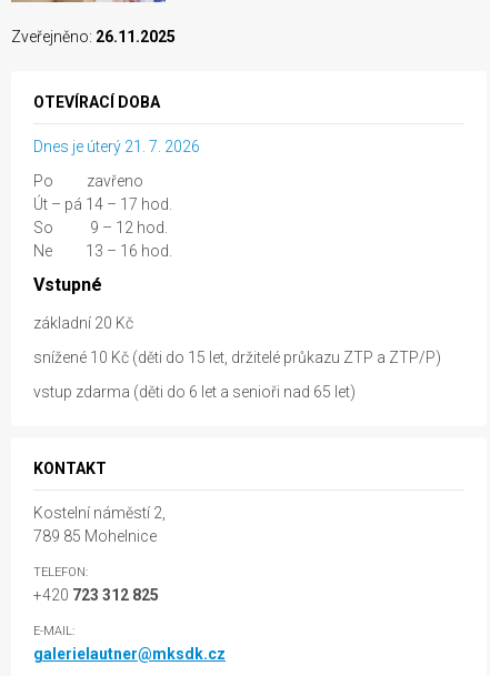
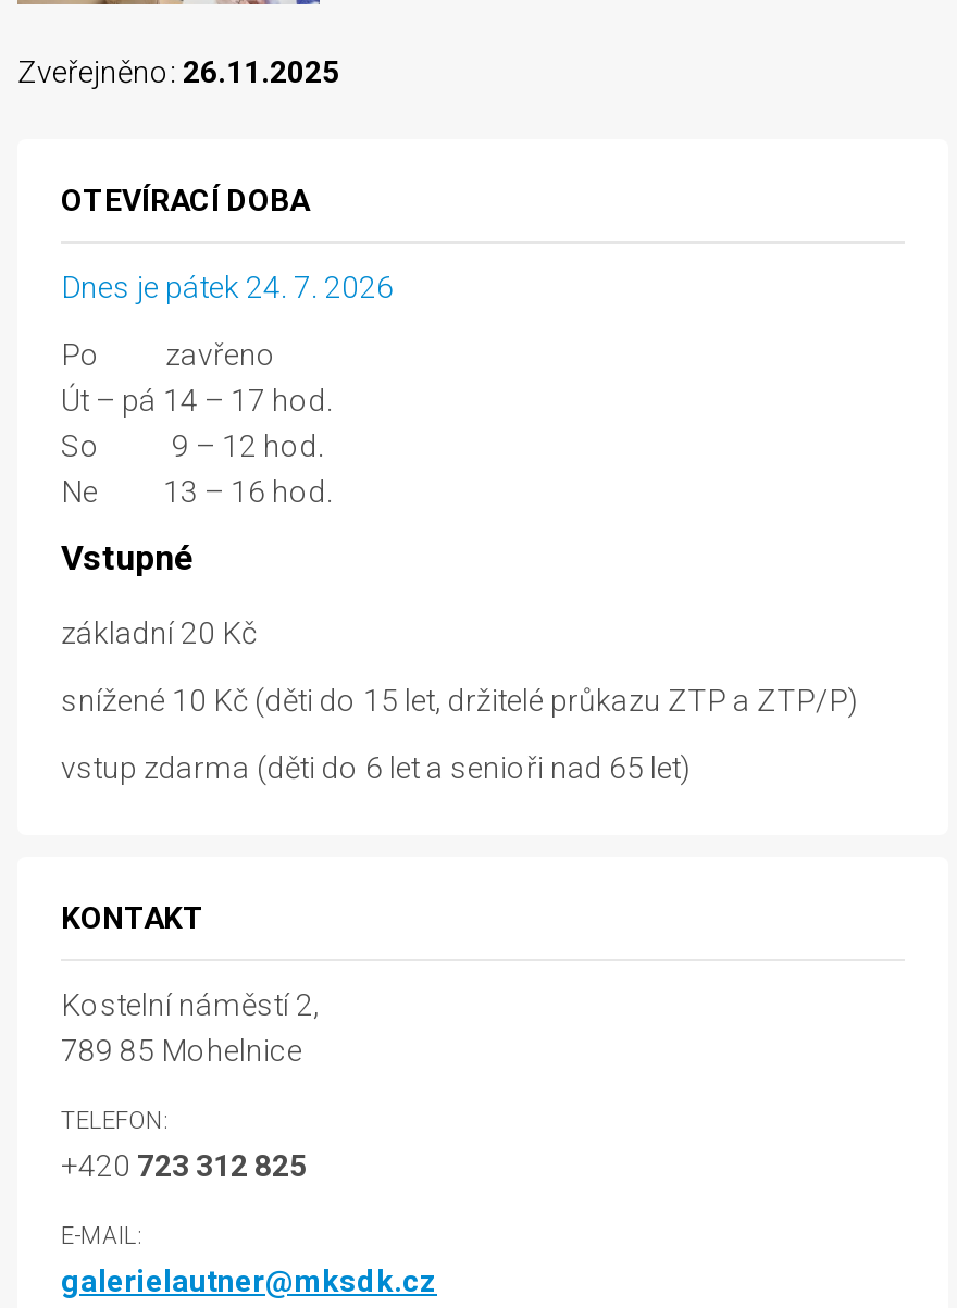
[33,138,200,156] Dnes je úterý 21. 7. 2026 -> [61,270,394,305] Dnes je pátek 24. 7. 2026

